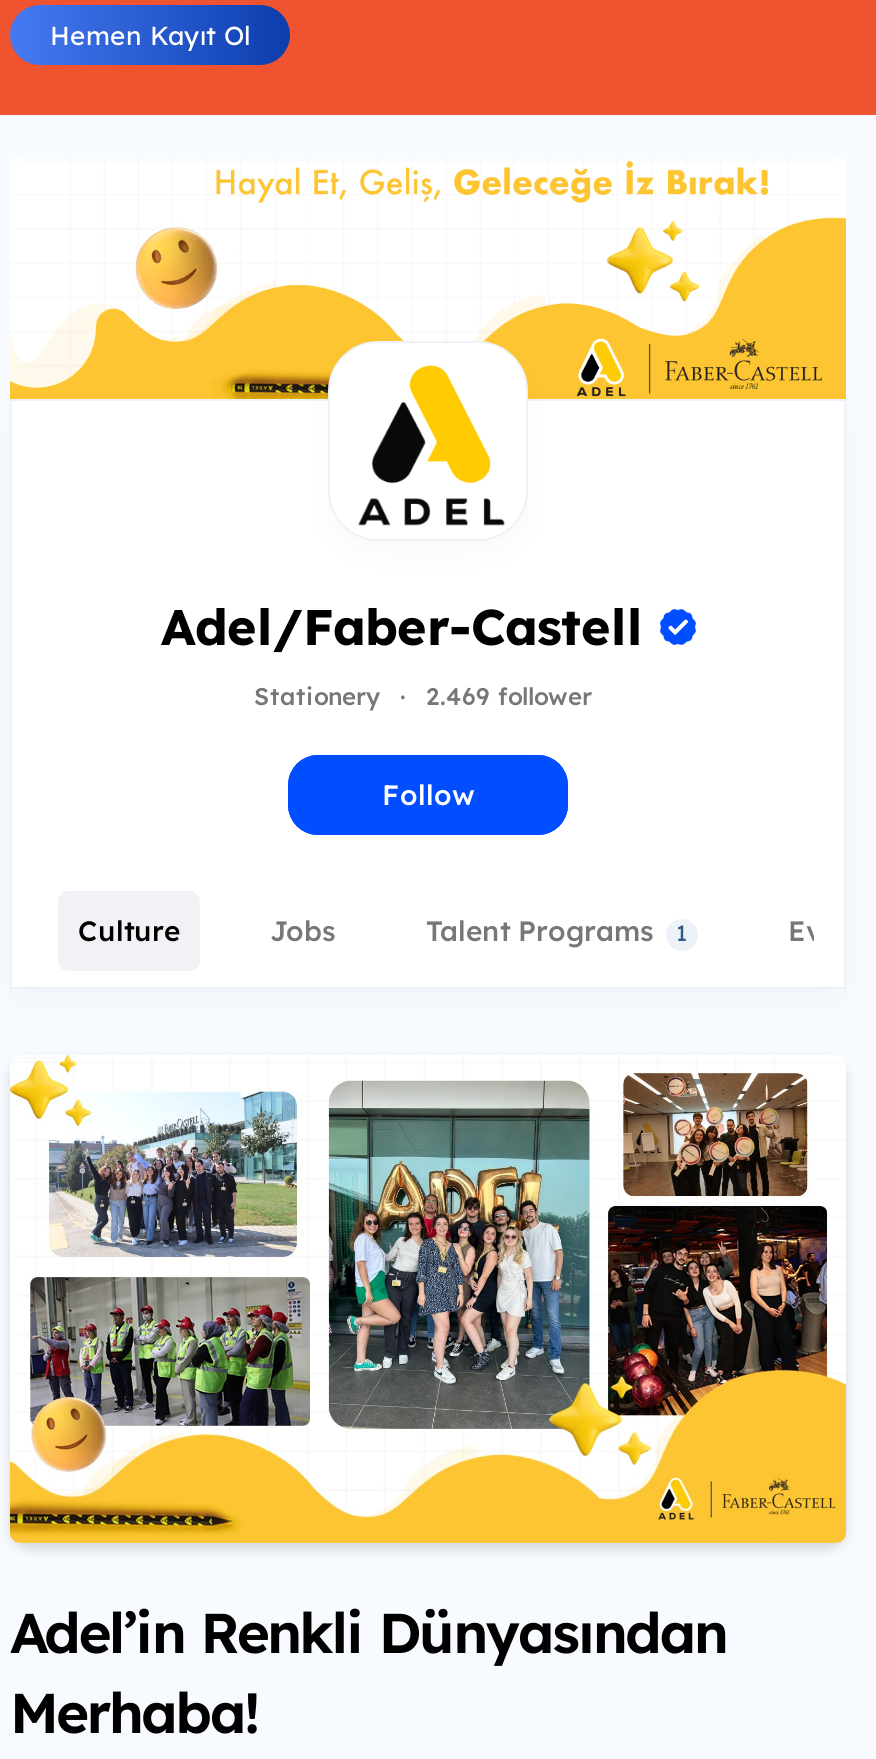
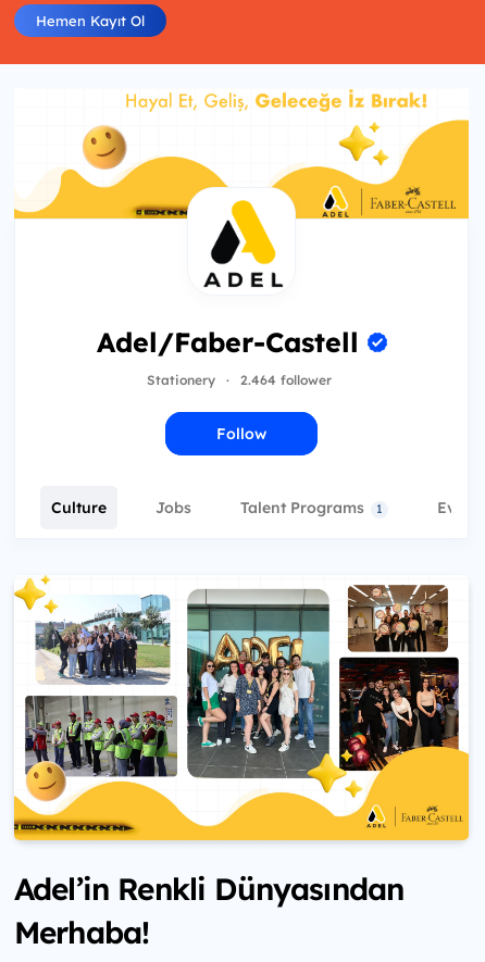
[426,681,592,711] 2.469 follower -> [240,372,331,388] 2.464 follower

